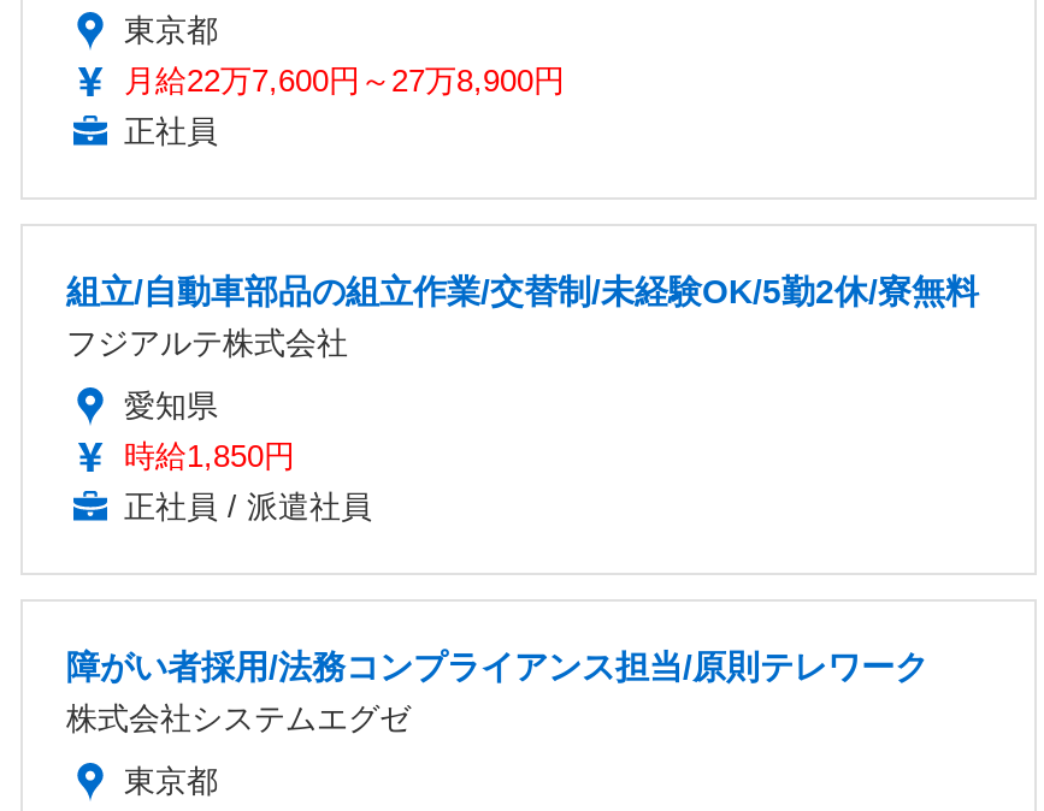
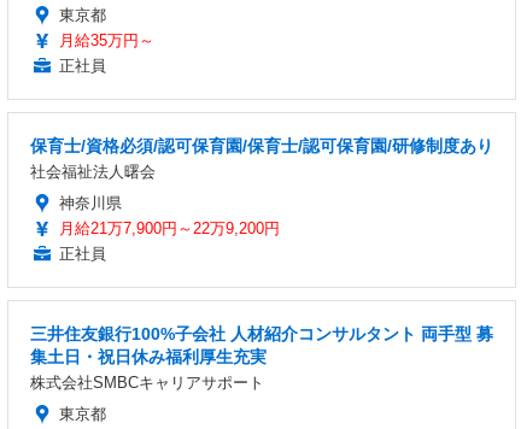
[124,63,565,99] 月給22万7,600円～27万8,900円 -> [59,32,154,50] 月給35万円～
[66,273,979,362] 組立/自動車部品の組立作業/交替制/未経験OK/5勤2休/寮無料 | フジアルテ株式会社 -> [30,137,493,181] 保育士/資格必須/認可保育園/保育士/認可保育園/研修制度あり | 社会福祉法人曙会
[124,388,372,525] 愛知県 | 時給1,850円 | 正社員 / 派遣社員 -> [59,194,280,263] 神奈川県 | 月給21万7,900円～22万9,200円 | 正社員
[66,648,928,737] 障がい者採用/法務コンプライアンス担当/原則テレワーク | 株式会社システムエグゼ -> [30,325,493,392] 三井住友銀行100%子会社 人材紹介コンサルタント 両手型 募 | 集土日・祝日休み福利厚生充実 | 株式会社SMBCキャリアサポート

